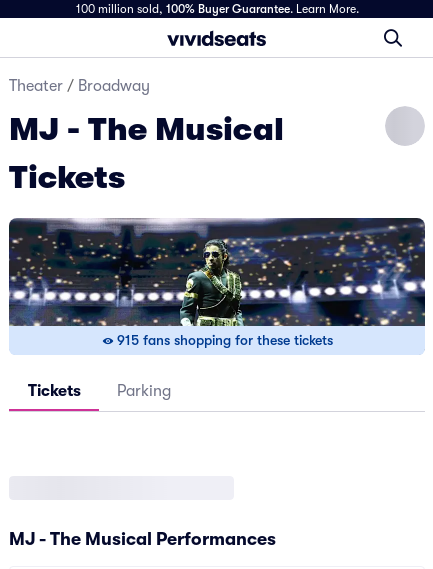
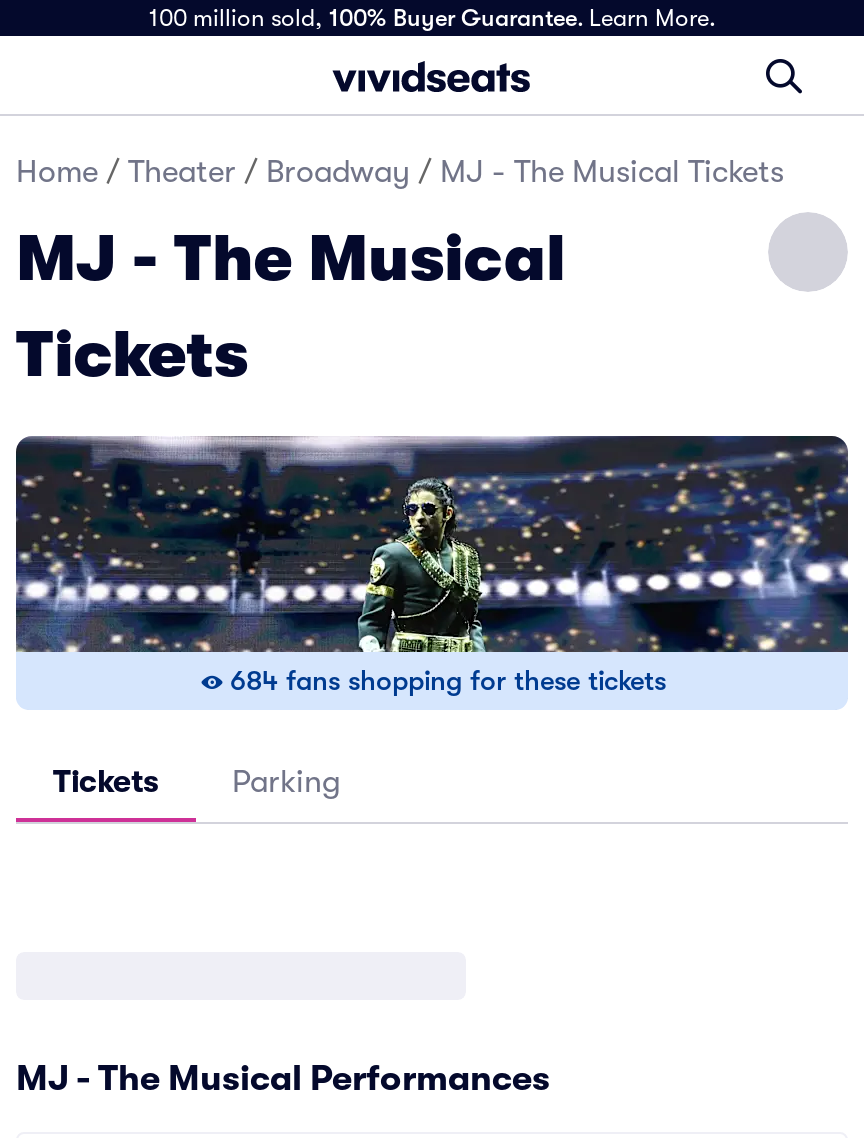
[9,77,150,95] Theater / Broadway -> [16,154,784,190] Home / Theater / Broadway / MJ - The Musical Tickets
[117,332,333,348] 915 fans shopping for these tickets -> [230,664,666,696] 684 fans shopping for these tickets

